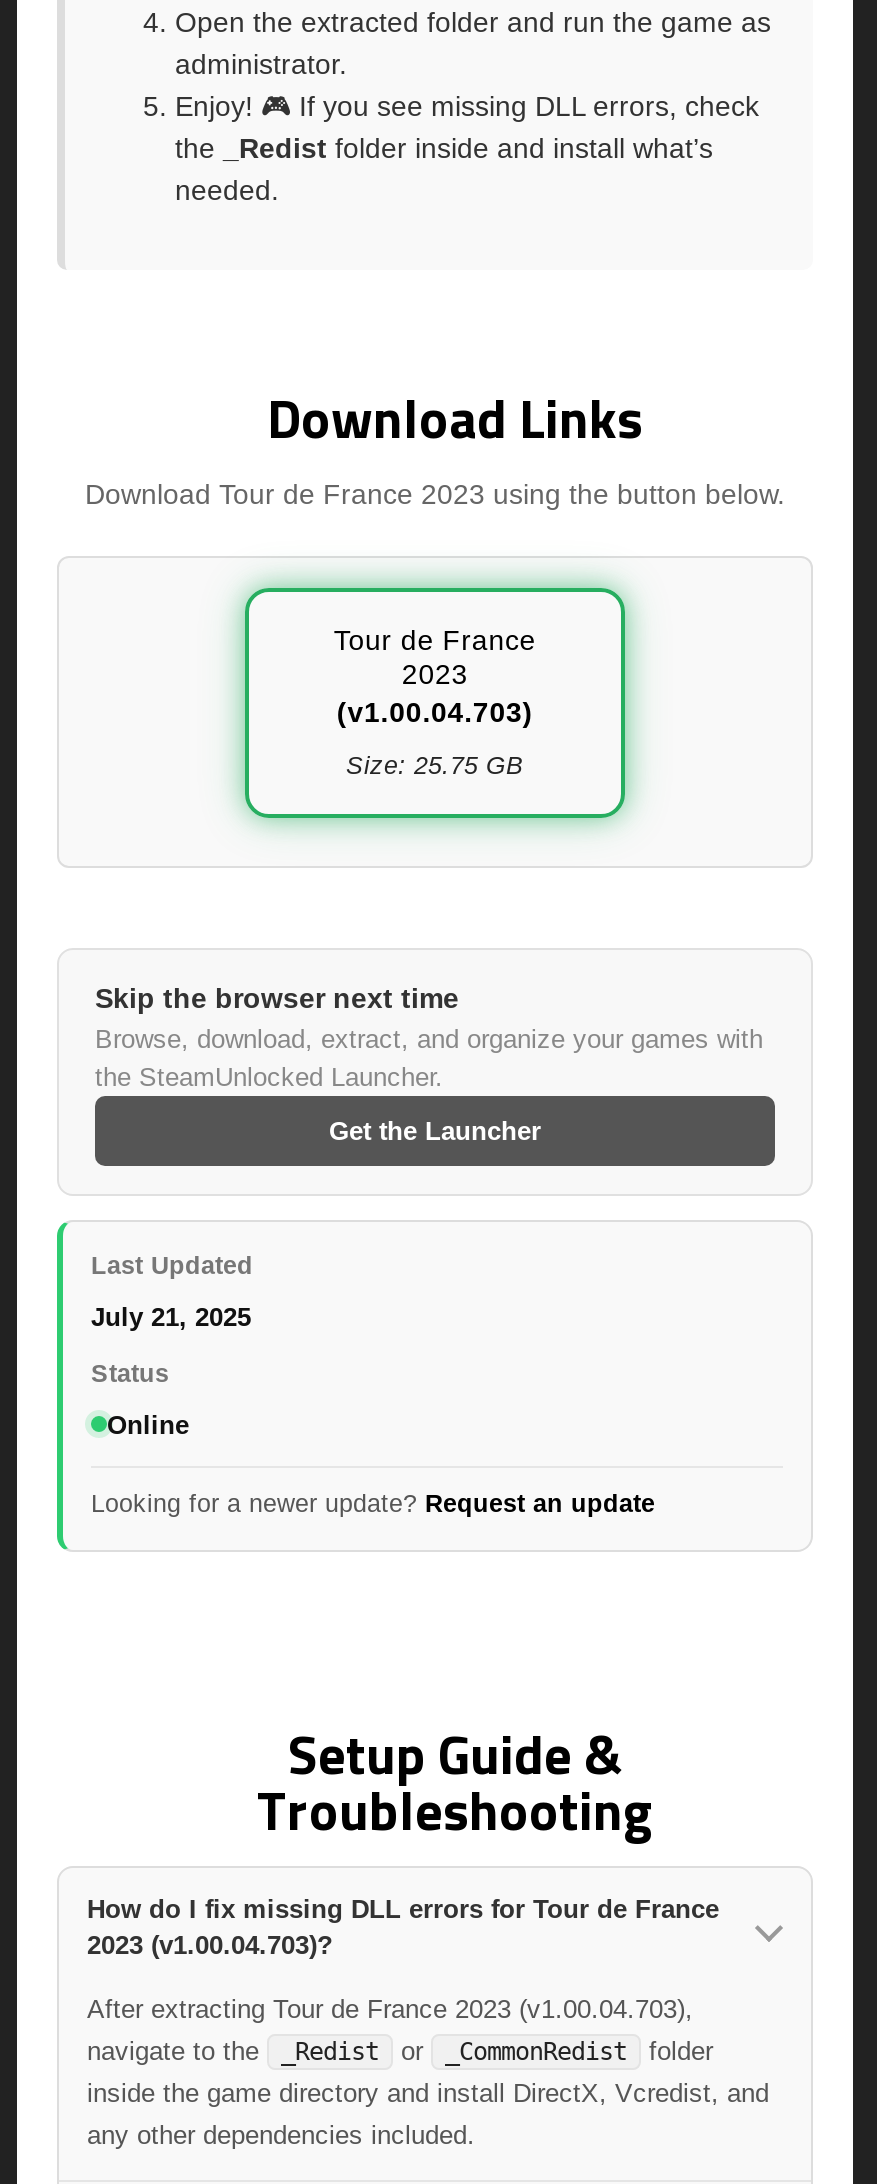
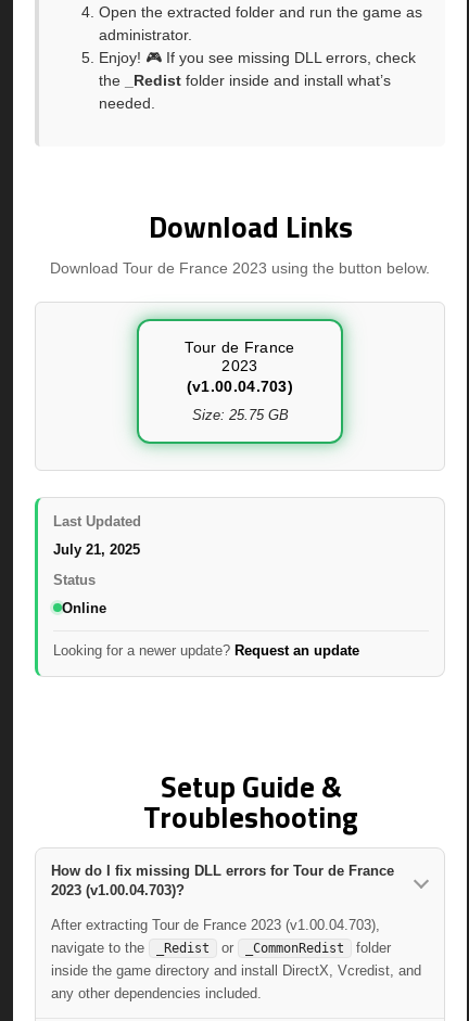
[95,981,763,1145] Skip the browser next time | Browse, download, extract, and organize your games with | the SteamUnlocked Launcher. | Get the Launcher -> none

